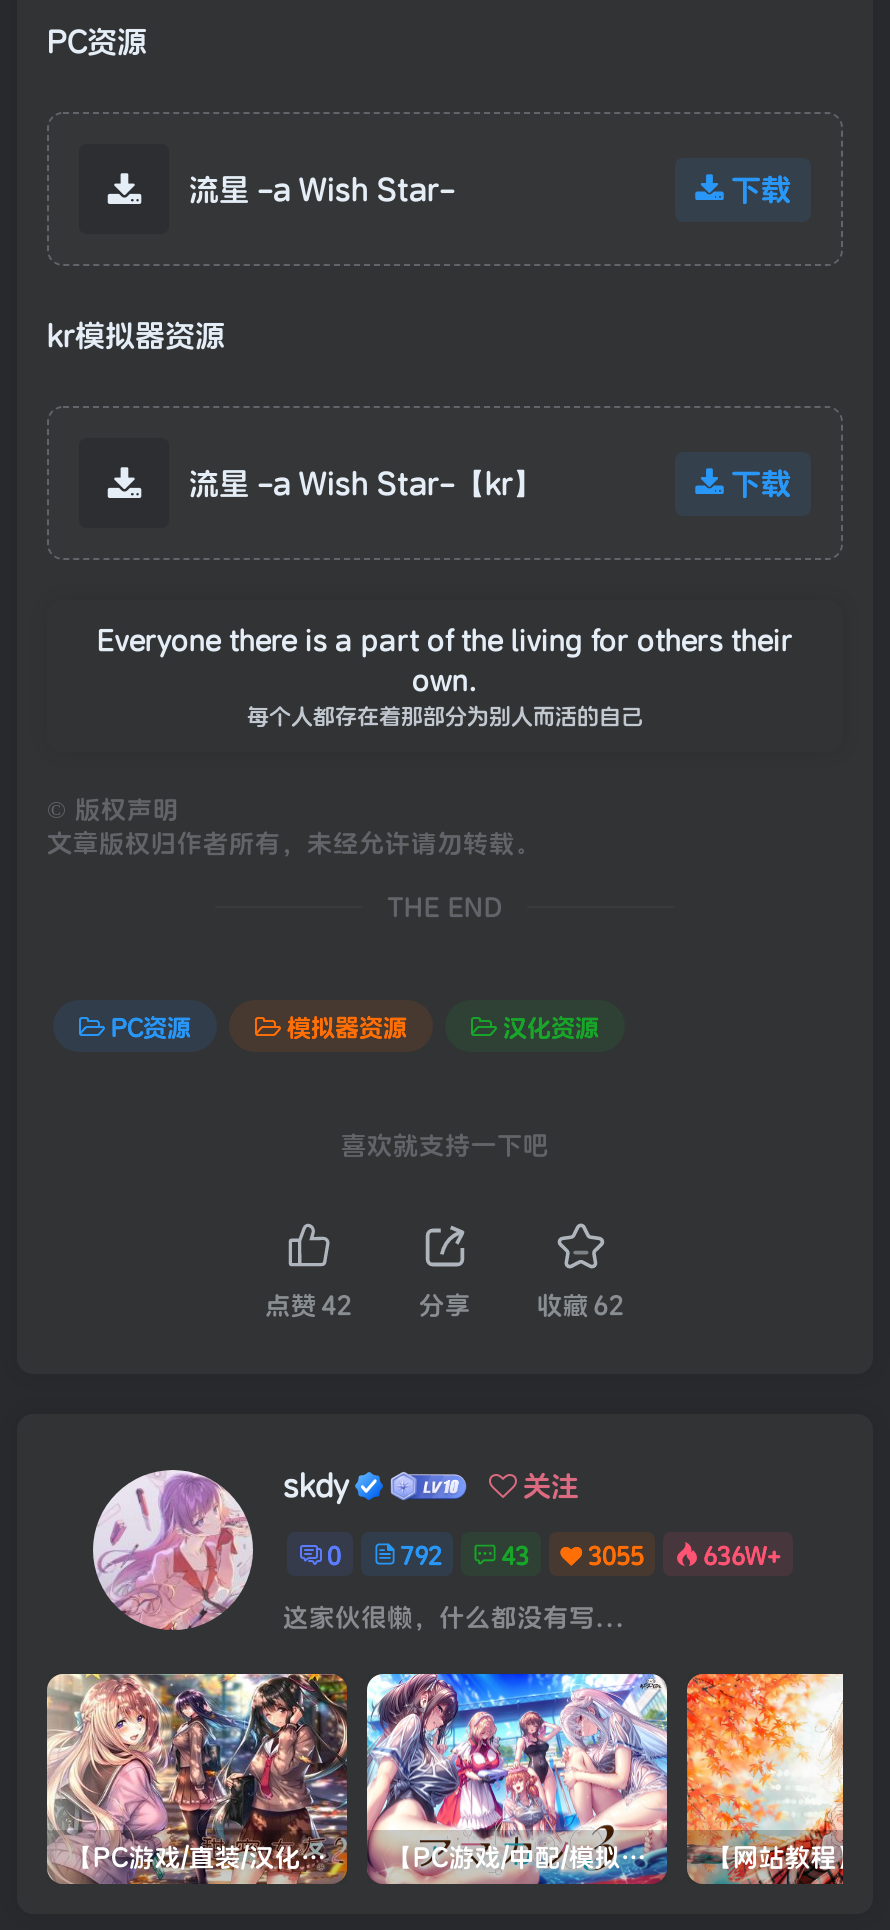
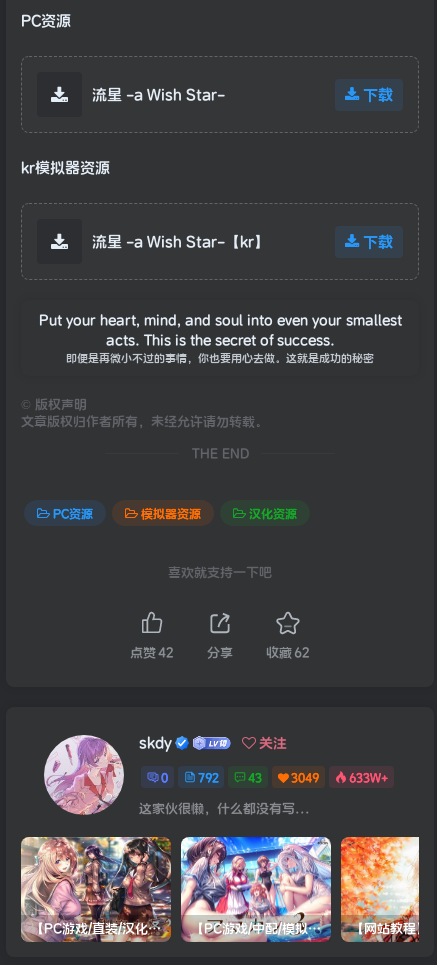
[97,623,793,731] Everyone there is a part of the living for others their | own. | 每个人都存在着那部分为别人而活的自己 -> [38,311,401,365] Put your heart, mind, and soul into even your smallest | acts. This is the secret of success. | 即便是再微小不过的事情，你也要用心去做。这就是成功的秘密
[588,1539,781,1569] 3055 | 636W+ -> [291,770,388,785] 3049 | 633W+

